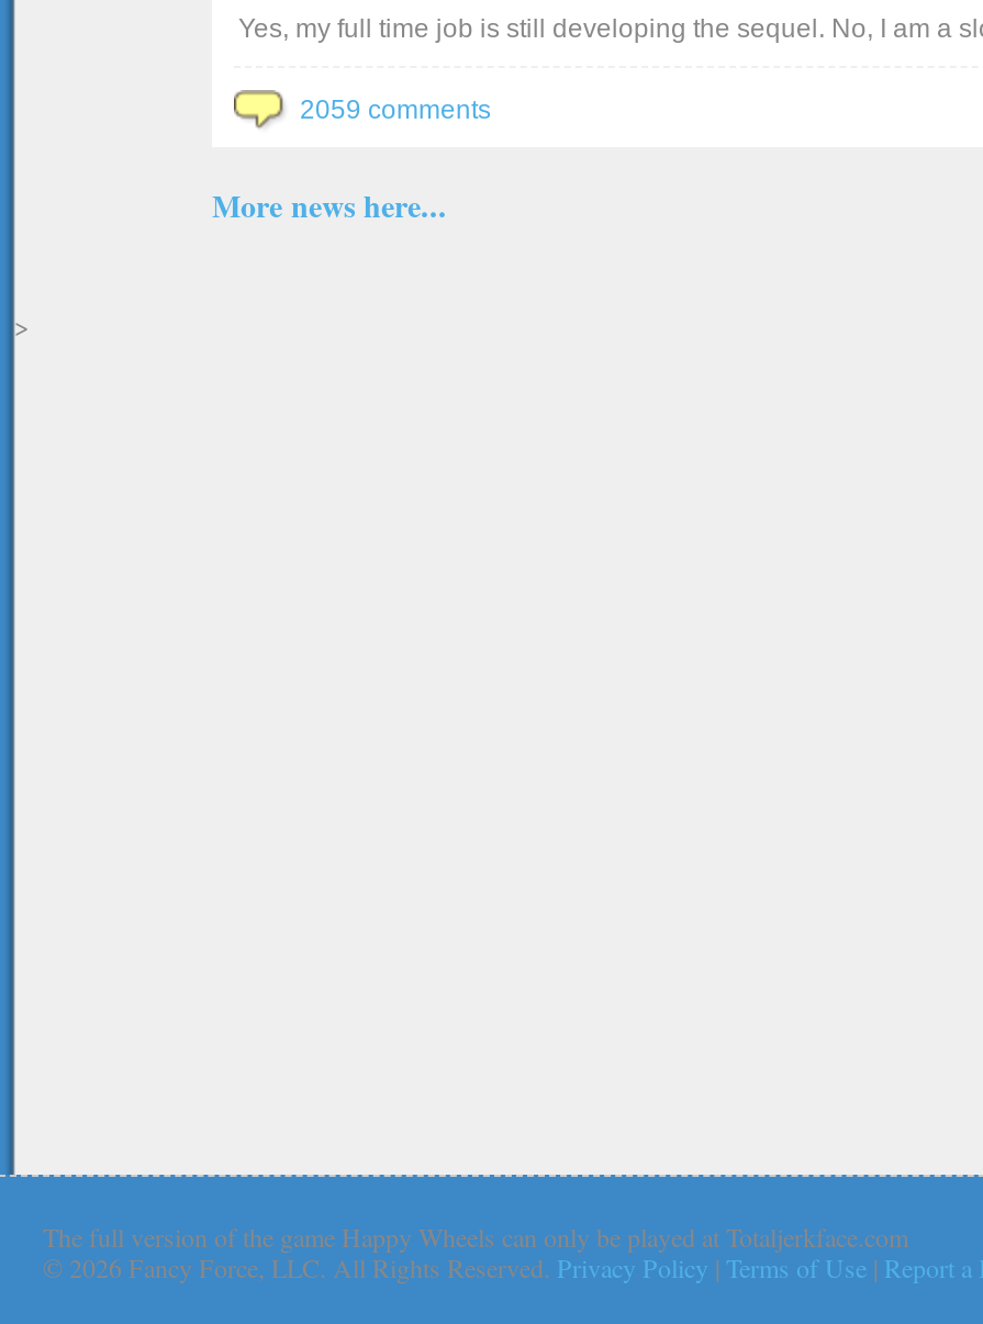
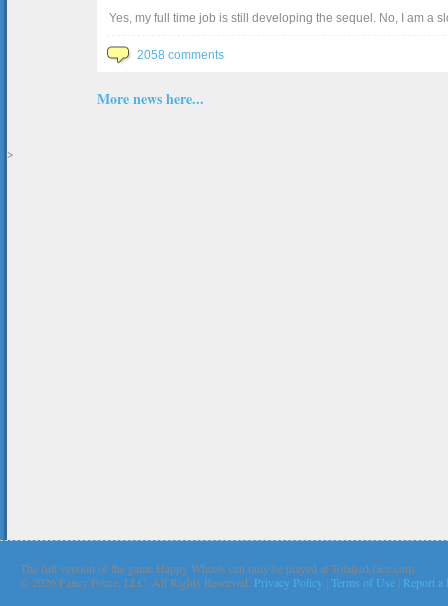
[300,94,491,125] 2059 comments -> [137,48,224,62] 2058 comments

